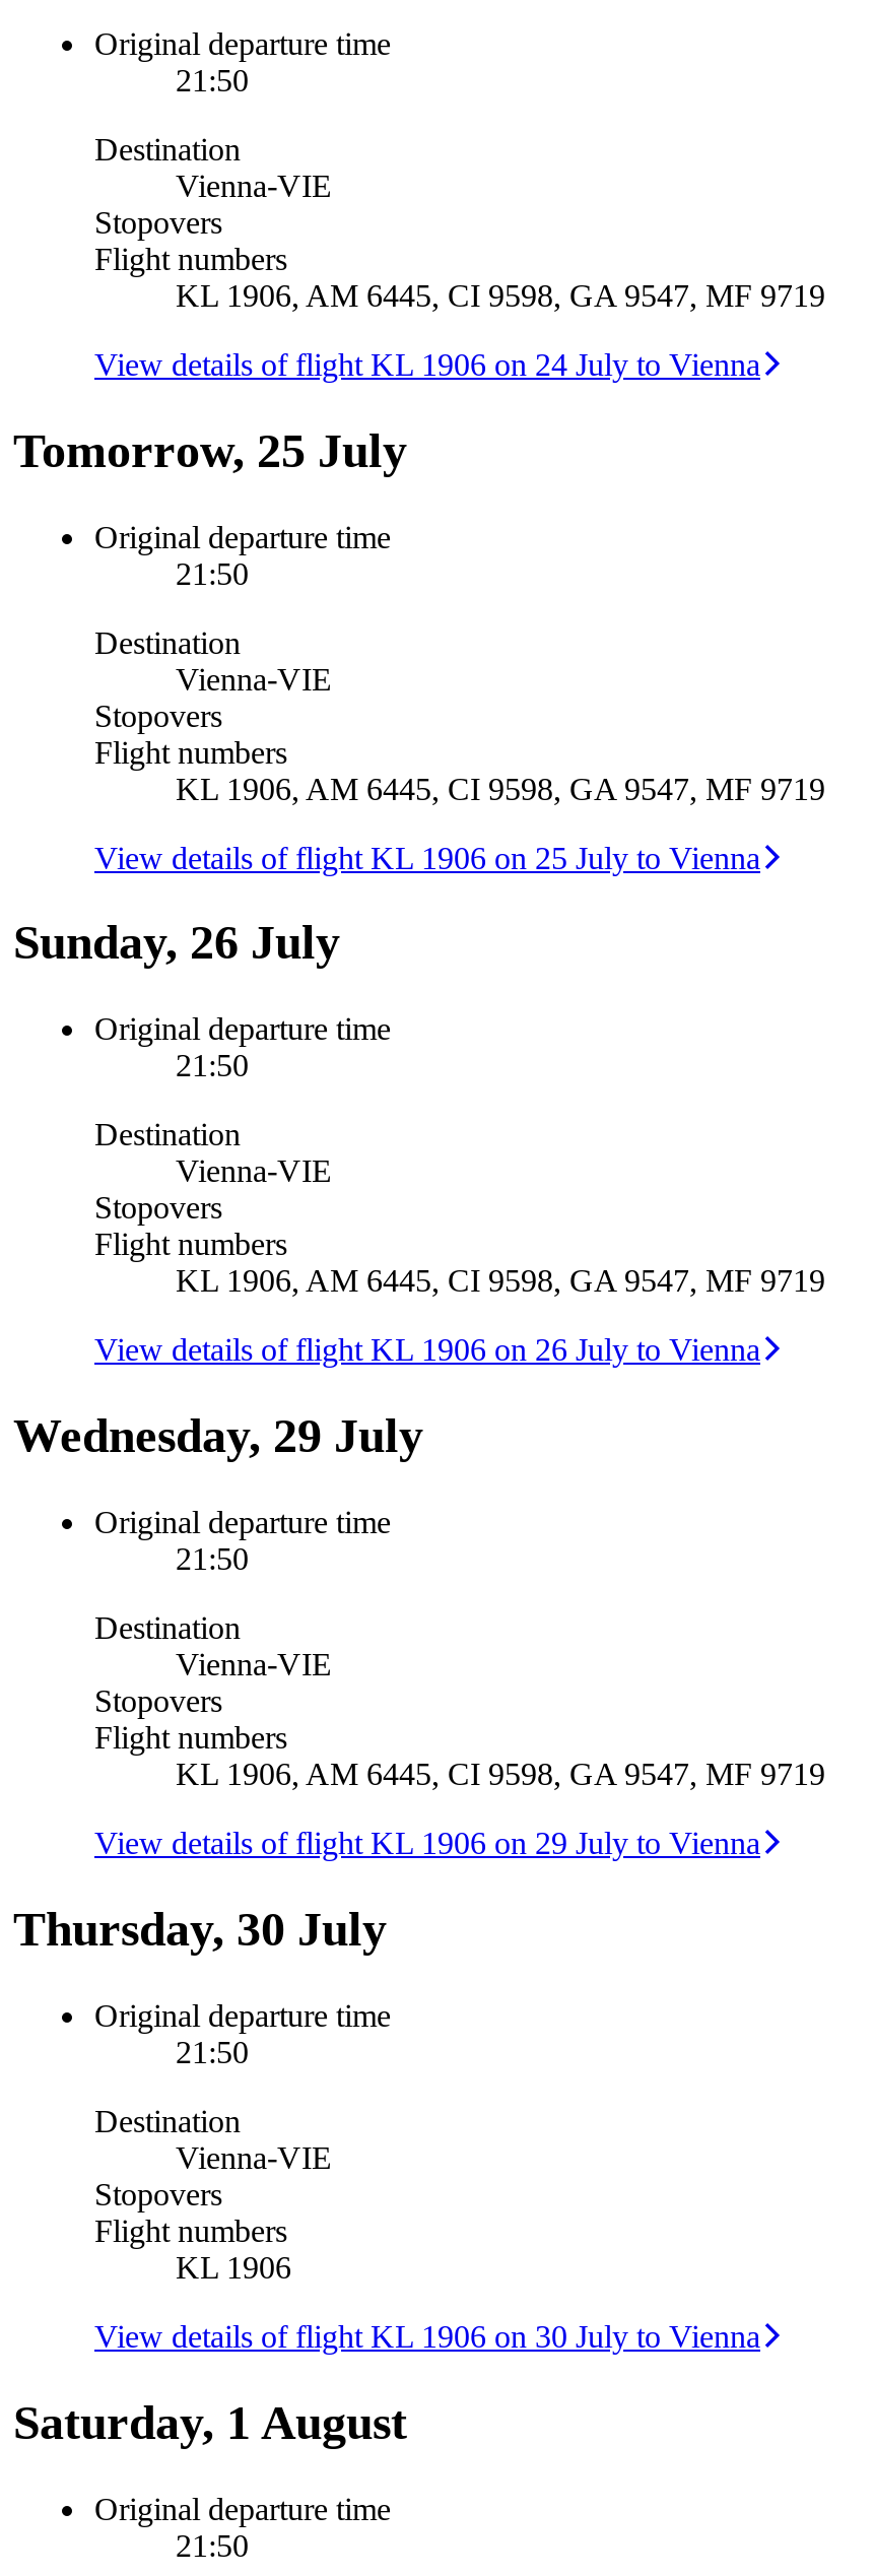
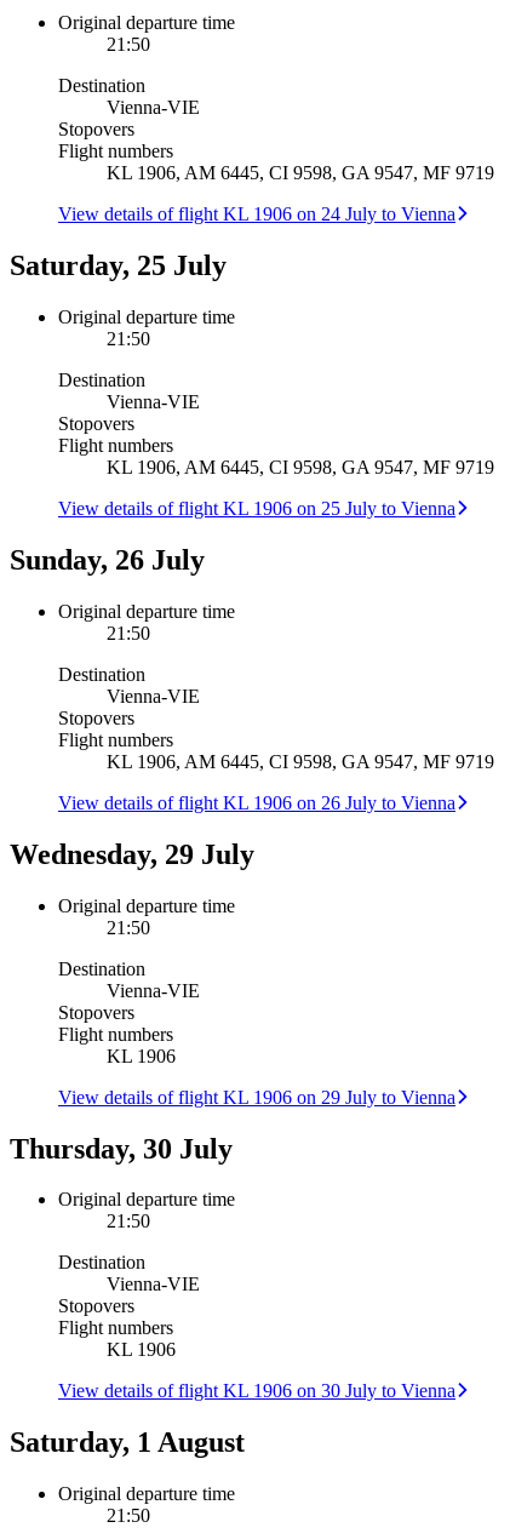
[13,424,407,476] Tomorrow, 25 July -> [10,250,227,281] Saturday, 25 July
[176,1757,825,1791] KL 1906, AM 6445, CI 9598, GA 9547, MF 9719 -> [107,1045,176,1066] KL 1906

